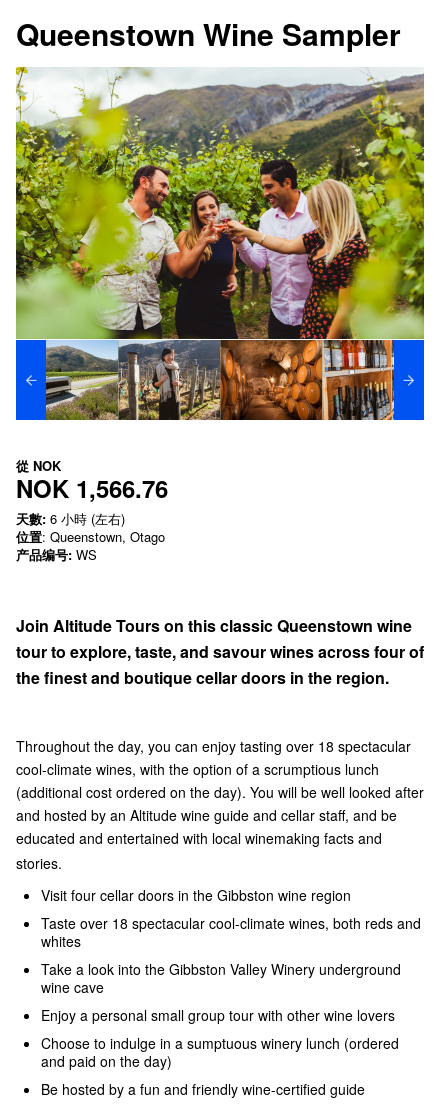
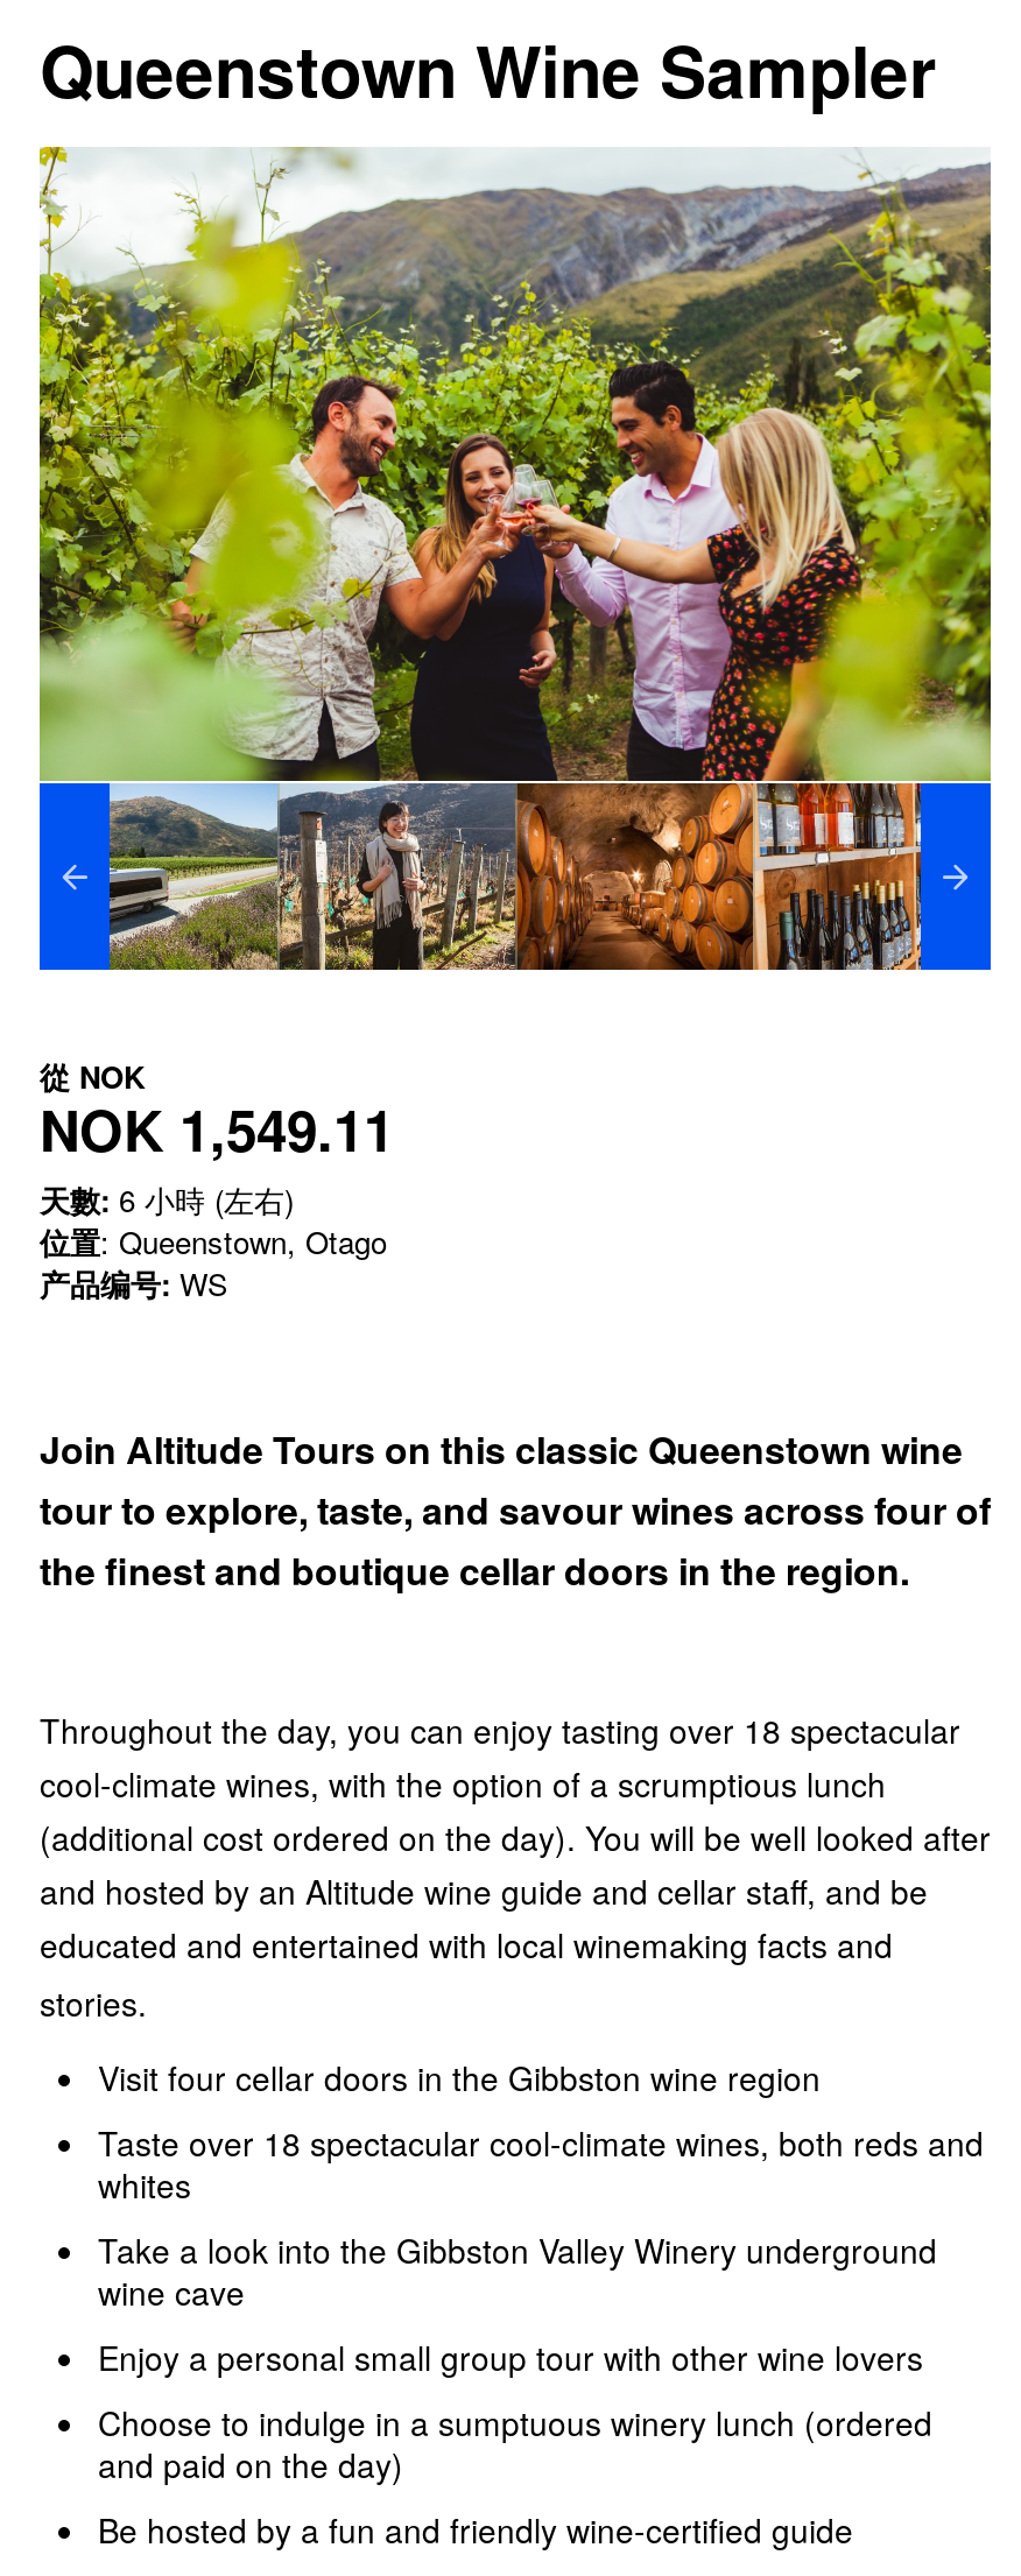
[16,471,168,505] NOK 1,566.76 -> [40,1089,394,1168] NOK 1,549.11

